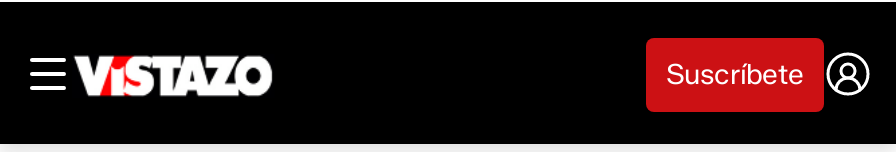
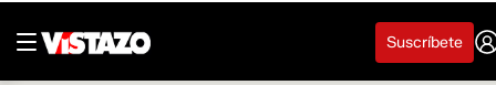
[818,38,890,112] [image] -> [456,21,493,64] [image]

